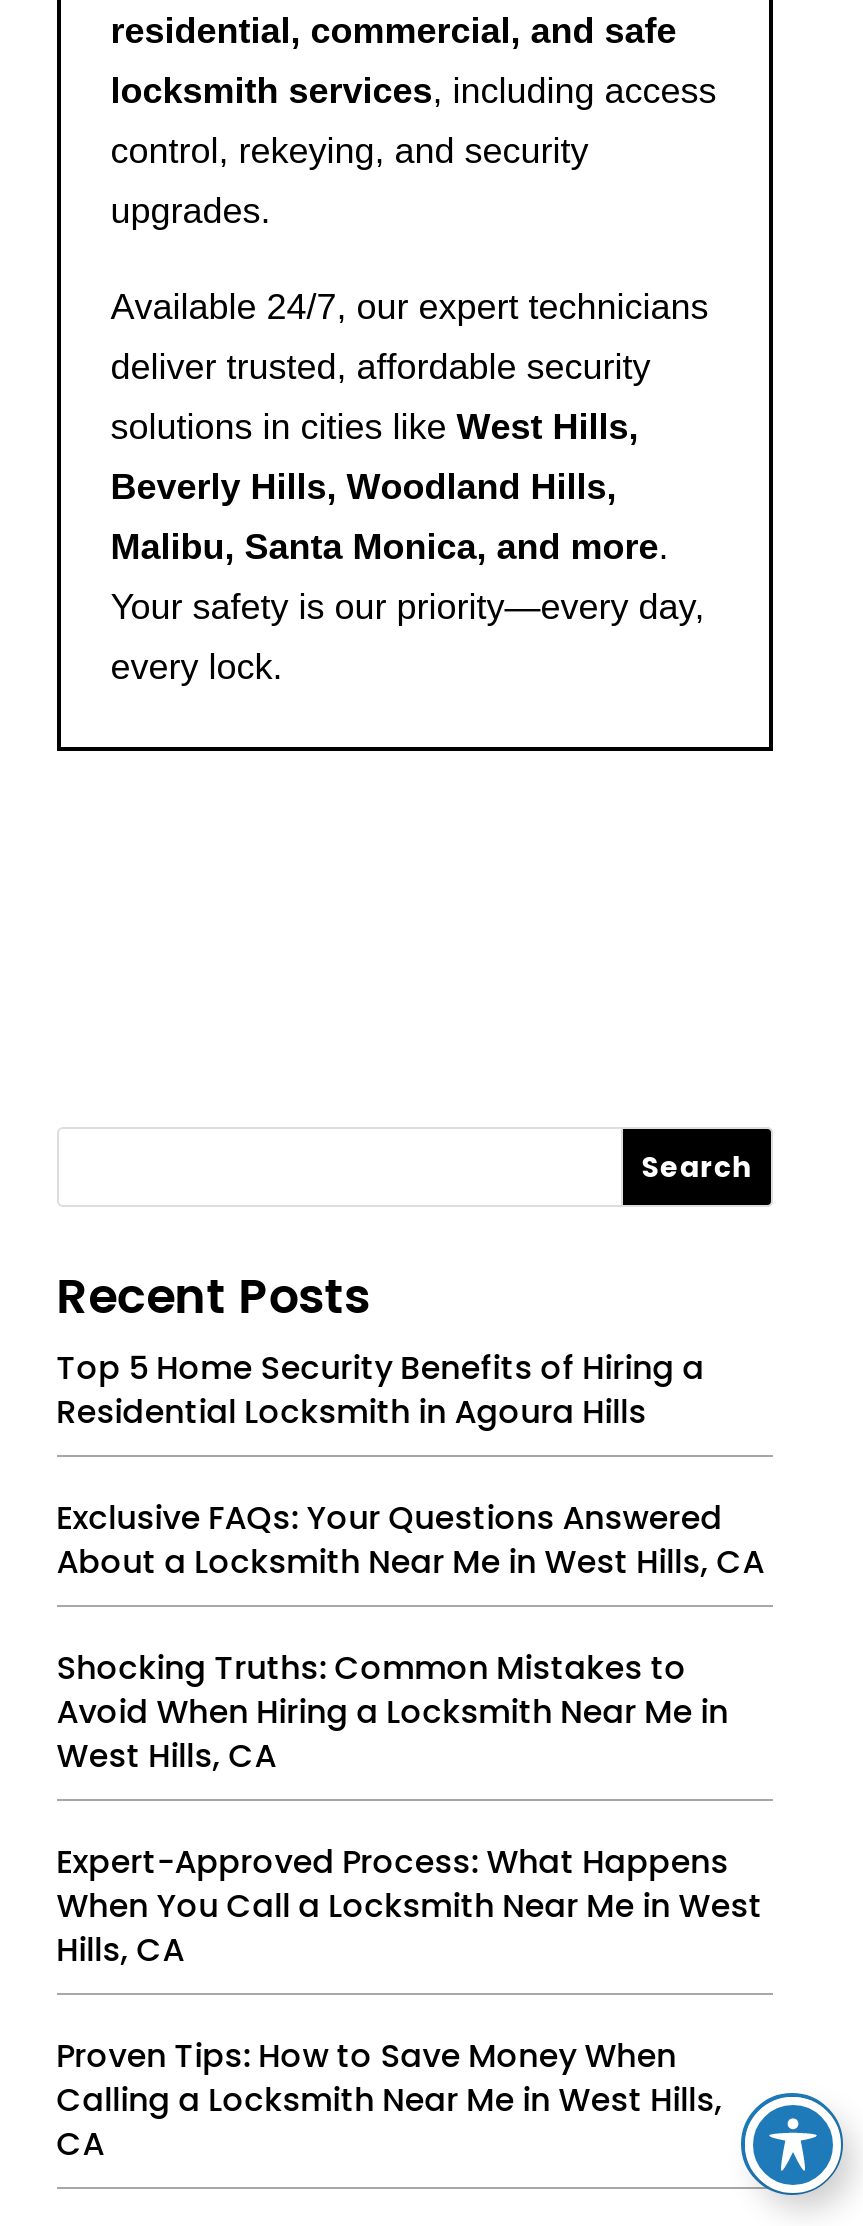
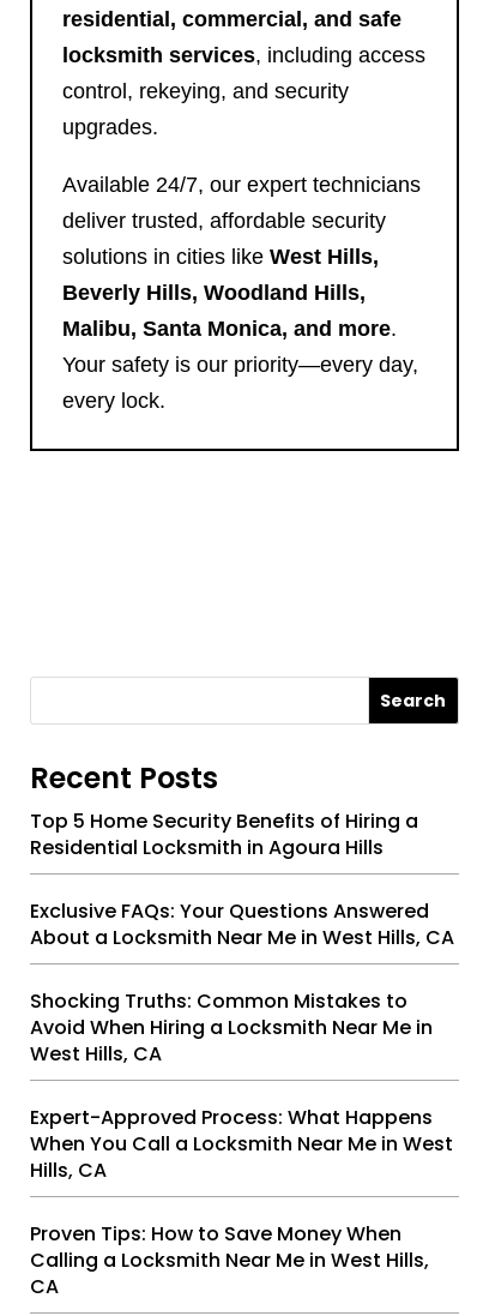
[739,2091,849,2205] [image] -> none

